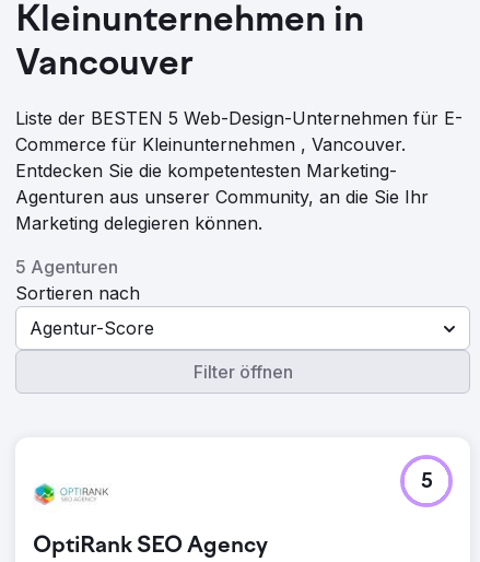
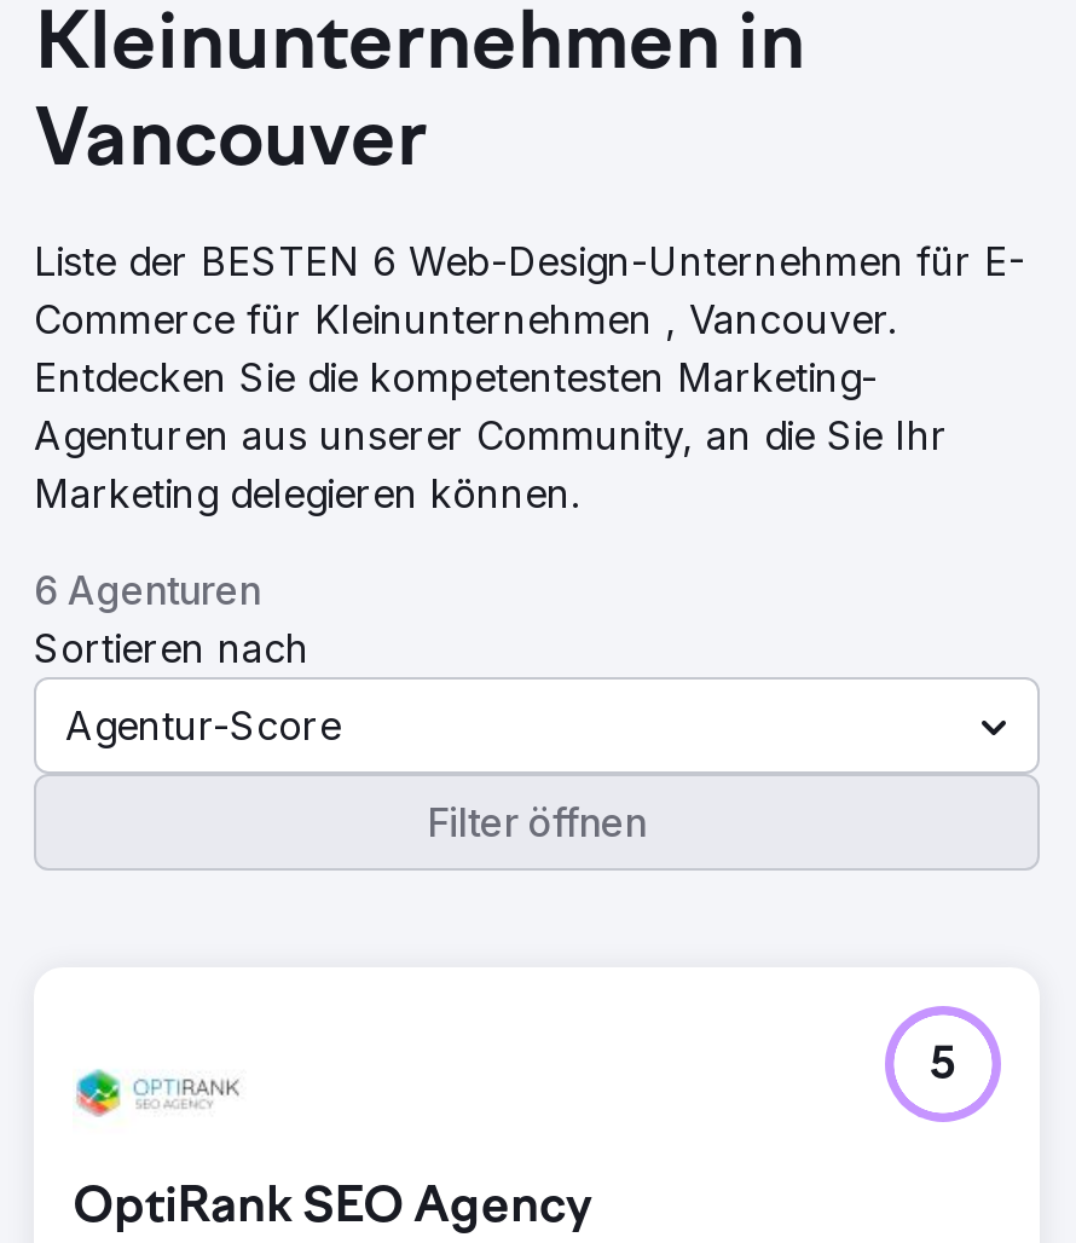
[15,107,463,129] Liste der BESTEN 5 Web-Design-Unternehmen für E- -> [34,237,1025,285] Liste der BESTEN 6 Web-Design-Unternehmen für E-
[15,256,118,278] 5 Agenturen -> [34,566,261,614] 6 Agenturen

